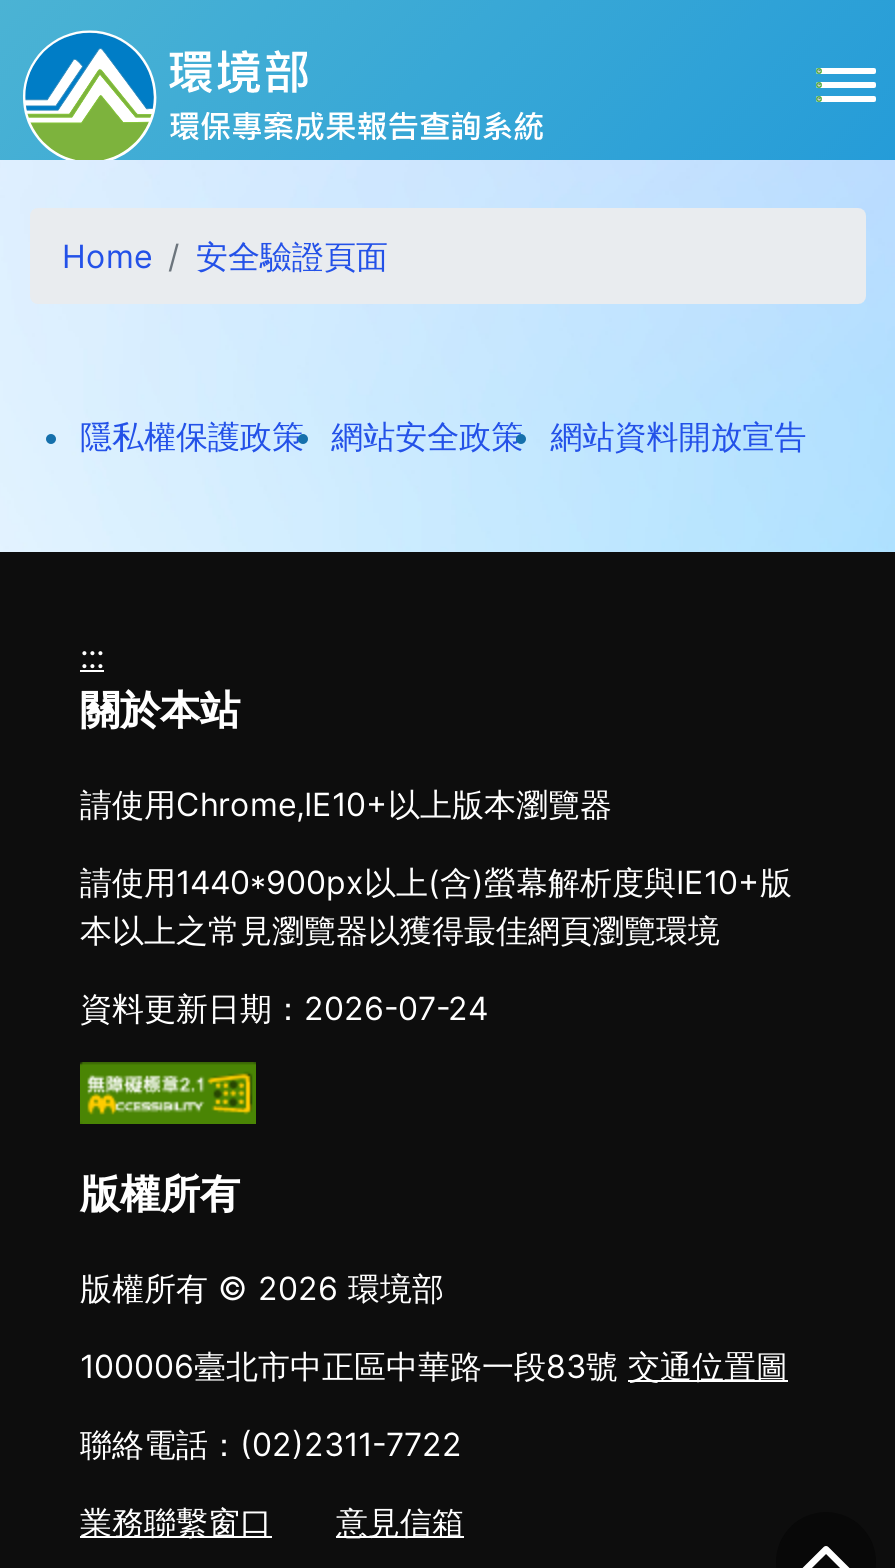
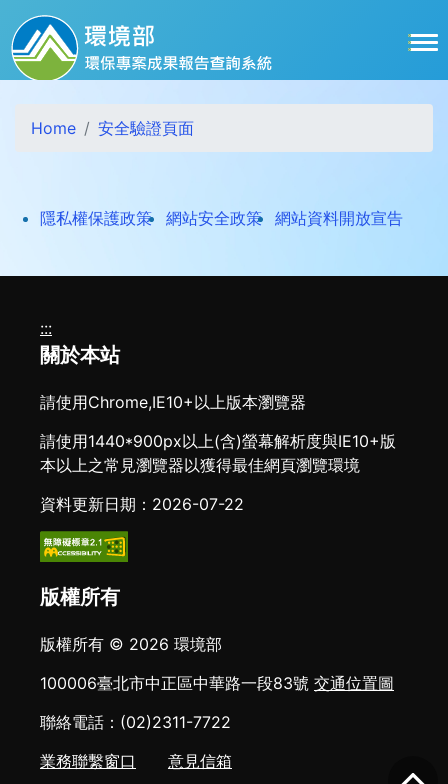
[80,988,488,1028] 資料更新日期：2026-07-24 -> [40,494,244,514] 資料更新日期：2026-07-22

